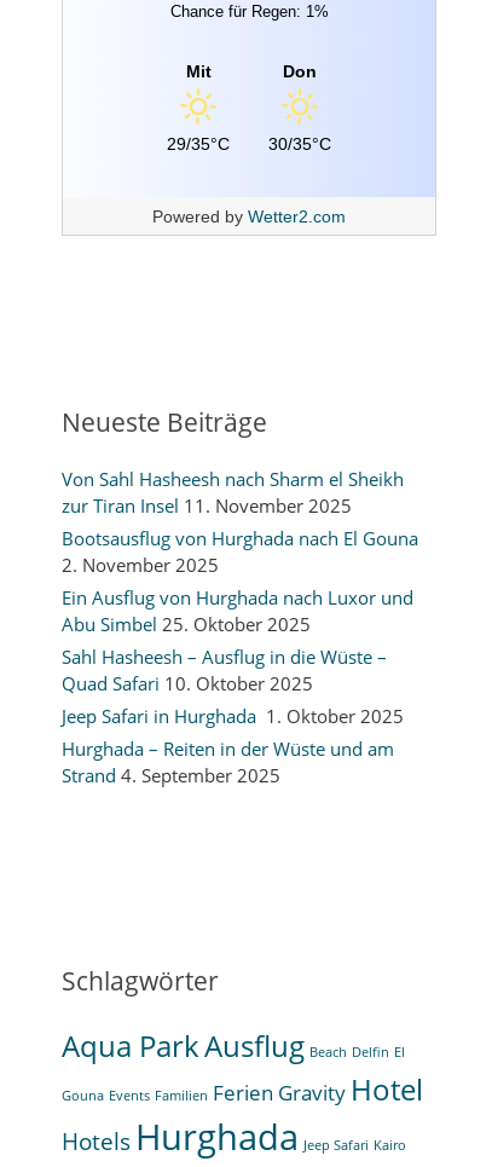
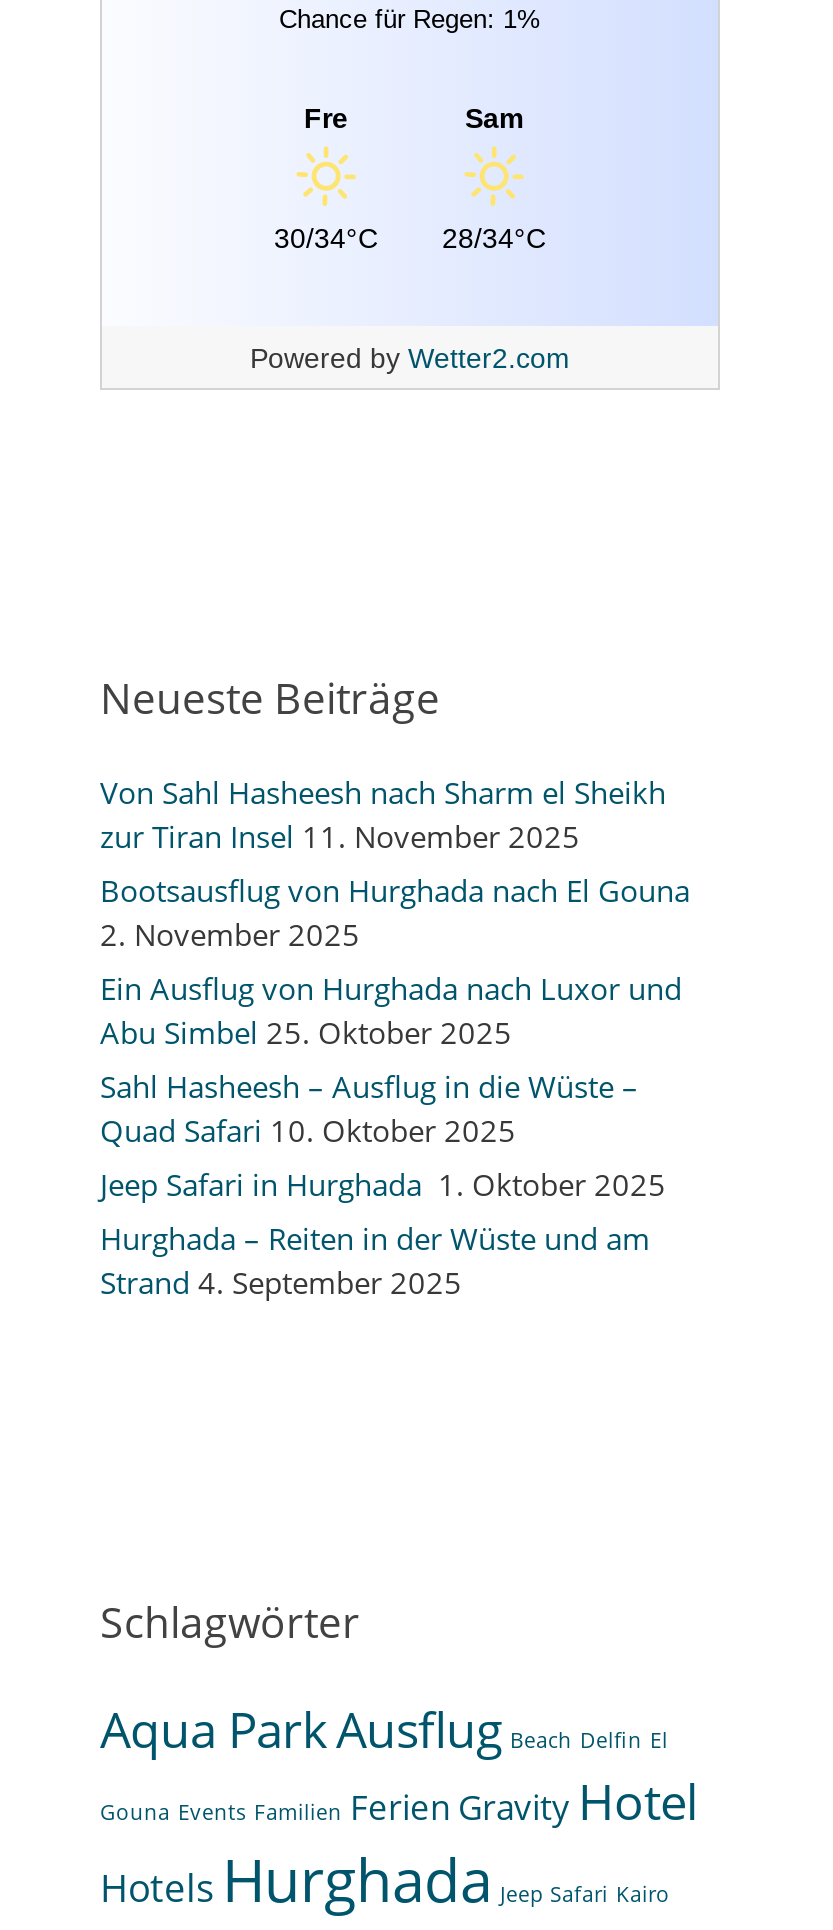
[186,62,211,81] Mit -> [304,102,348,134] Fre
[283,62,317,81] Don -> [465,102,523,134] Sam
[167,134,230,154] 29/35°C -> [274,222,378,254] 30/34°C
[268,134,331,154] 30/35°C -> [442,222,546,254] 28/34°C

